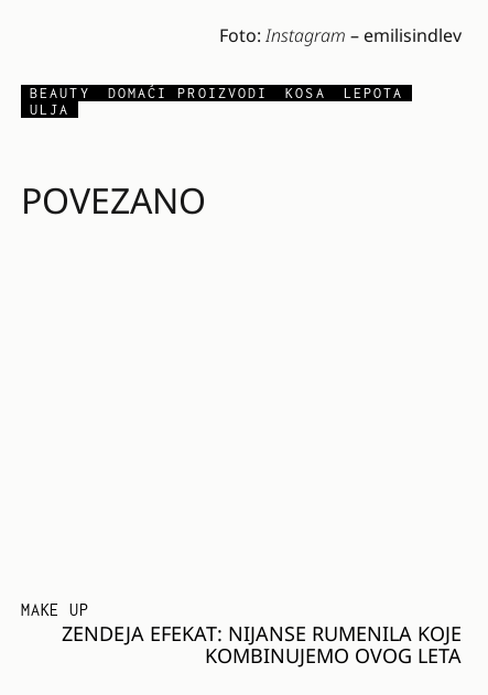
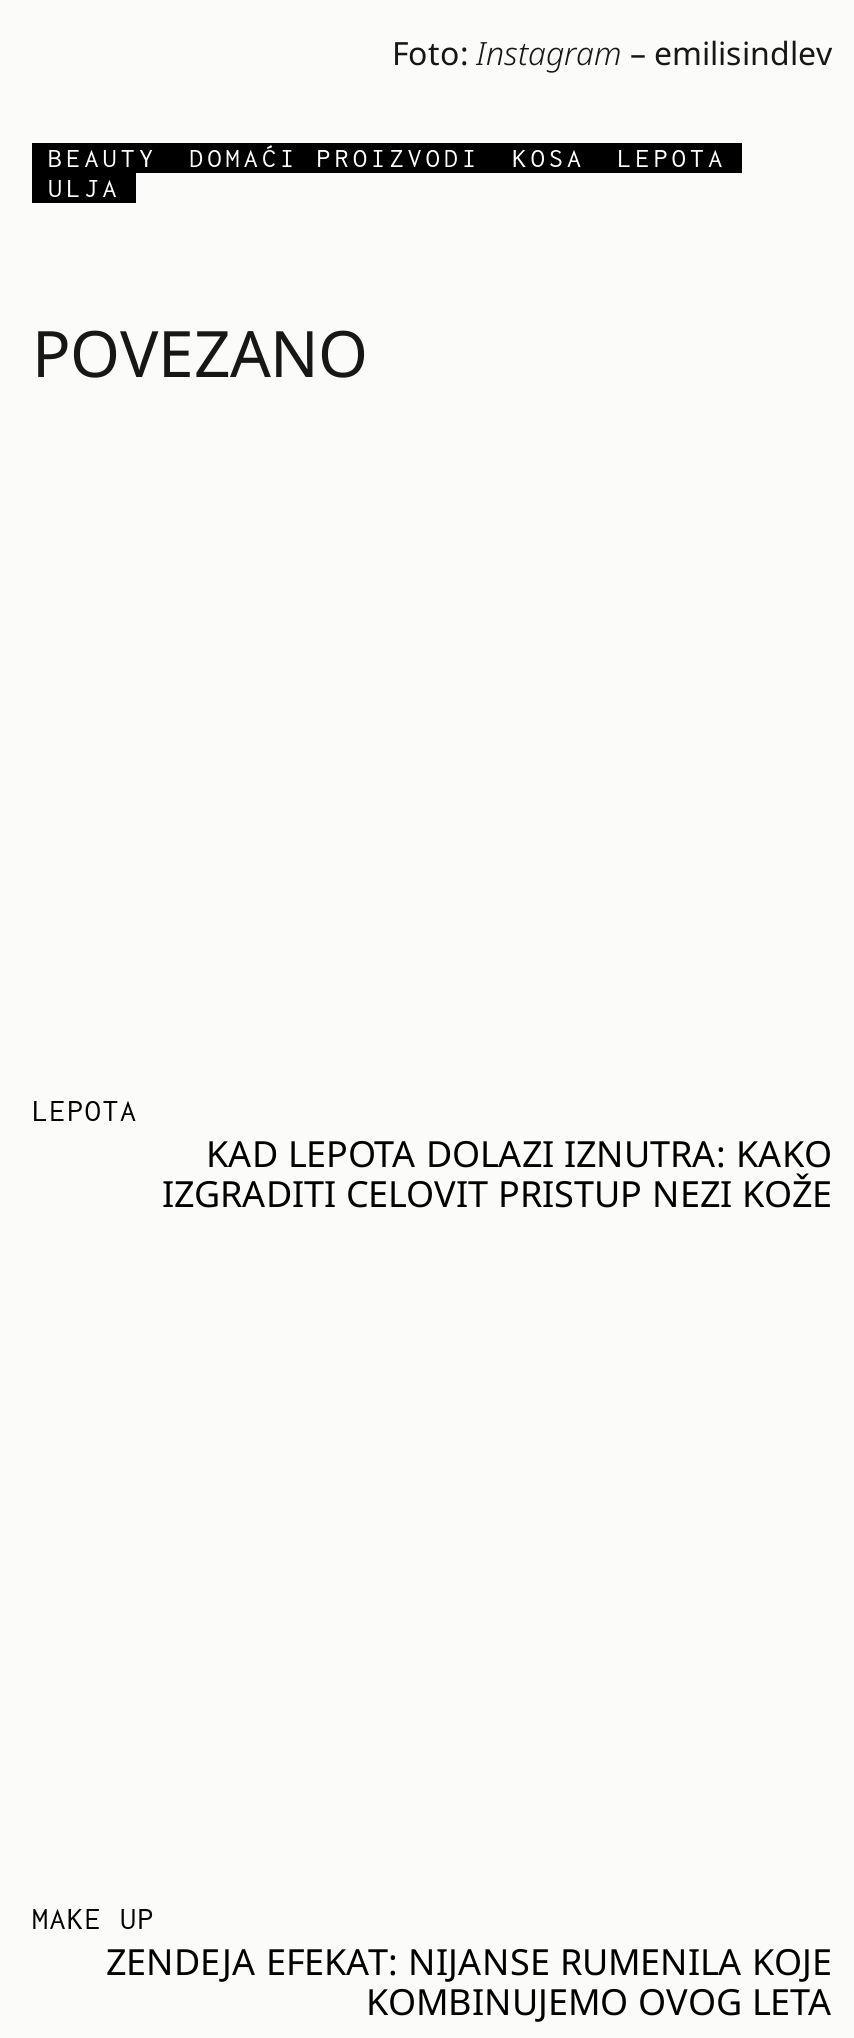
none -> [32,1094,832,1218] LEPOTA | KAD LEPOTA DOLAZI IZNUTRA: KAKO | IZGRADITI CELOVIT PRISTUP NEZI KOŽE

